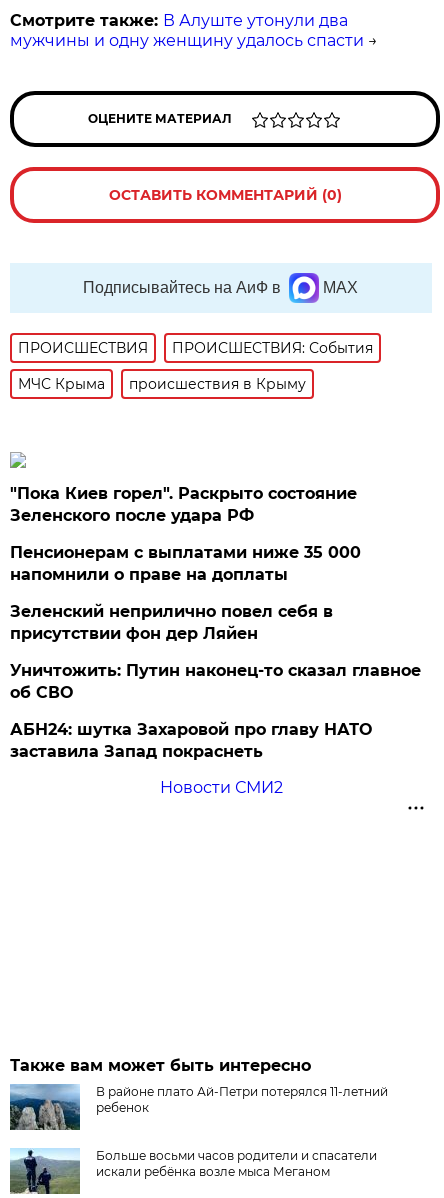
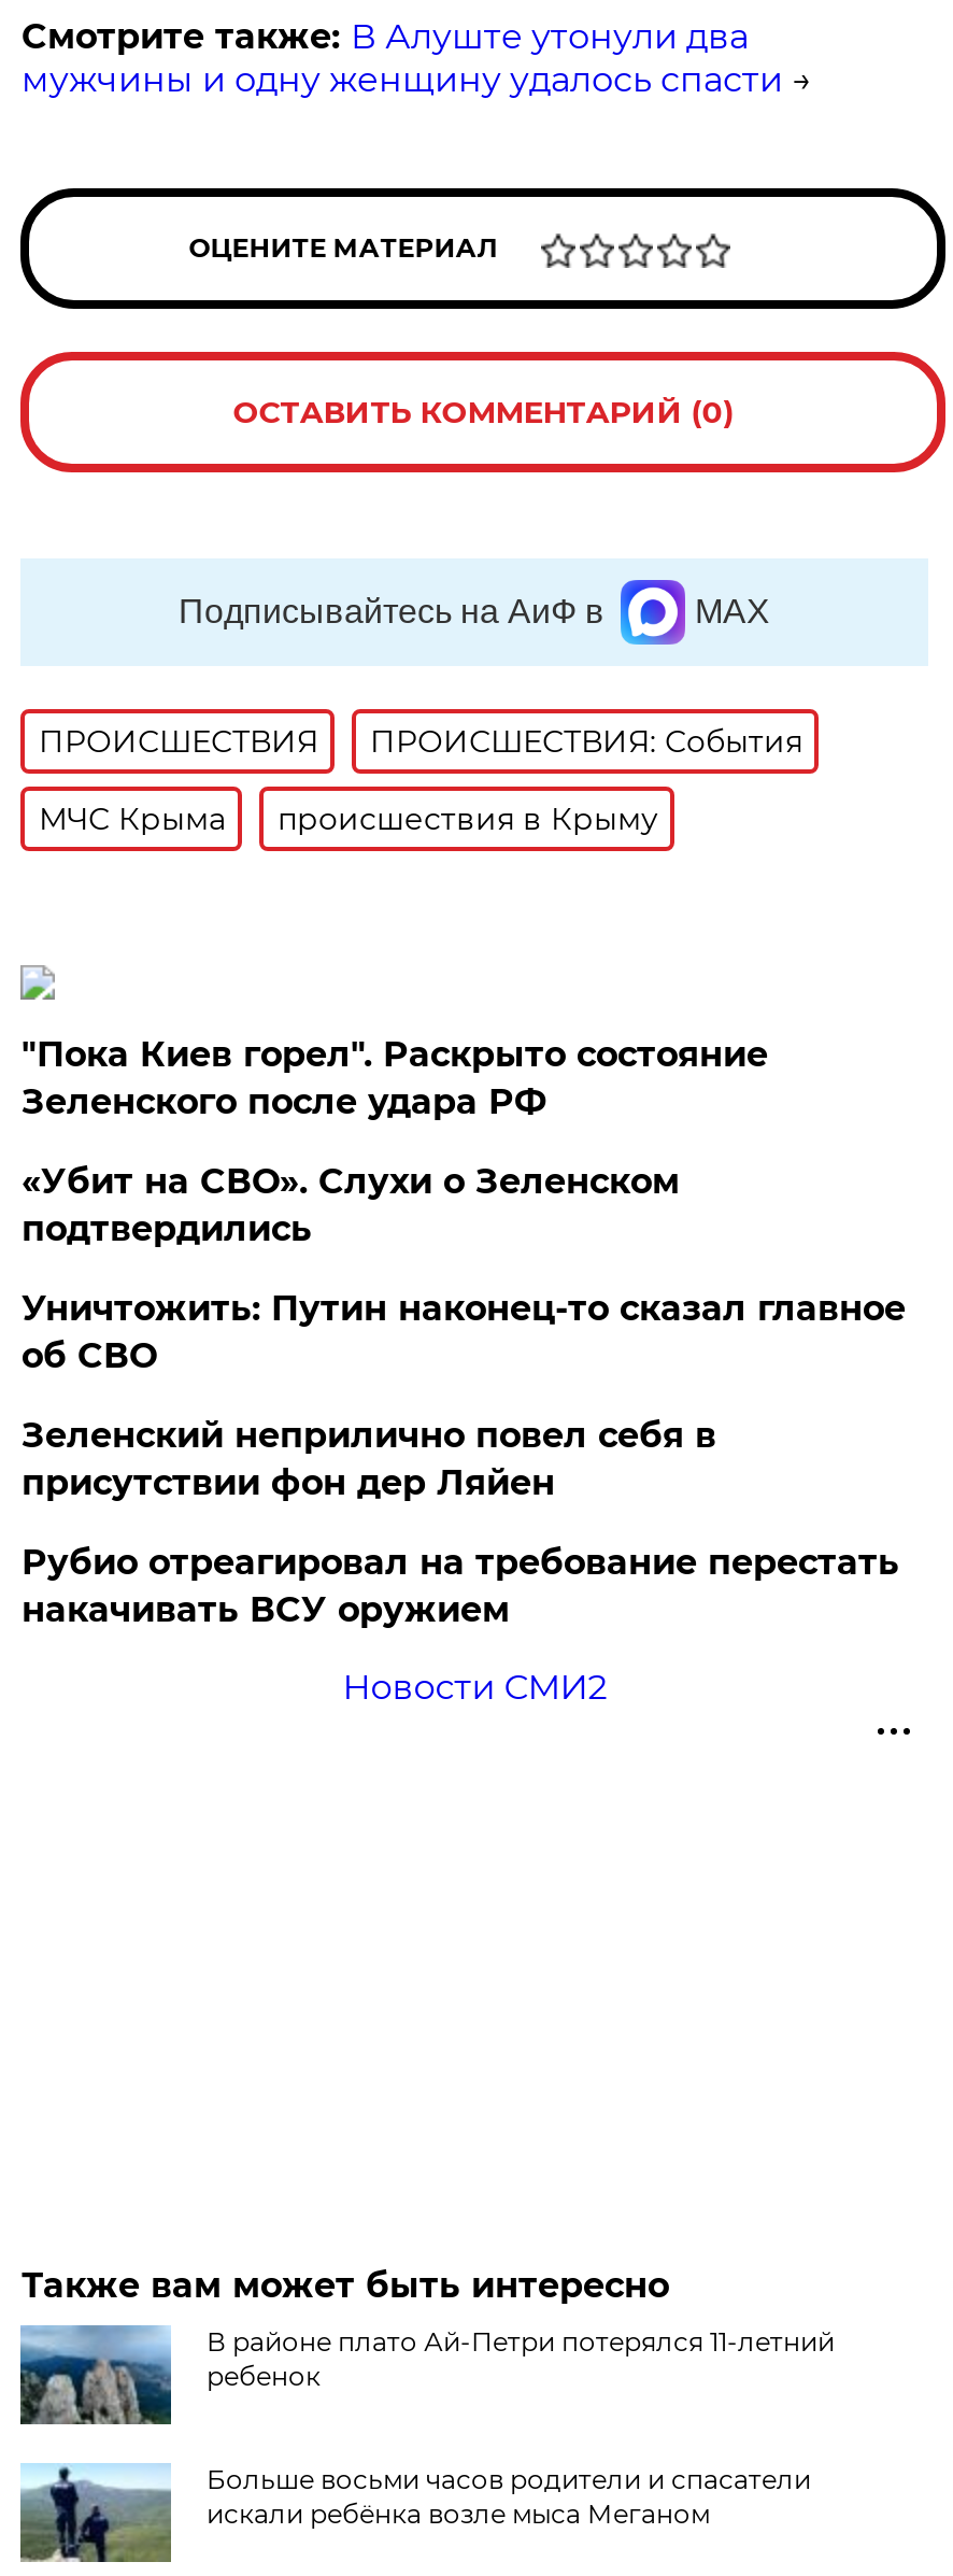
[10,543,361,584] Пенсионерам с выплатами ниже 35 000 | напомнили о праве на доплаты -> [21,1161,680,1249] «Убит на СВО». Слухи о Зеленском | подтвердились
moved [10,602,333,643] -> [21,1415,716,1503]: Зеленский неприлично повел cебя в | присутствии фон дер Ляйен
moved [10,661,421,702] -> [21,1288,905,1376]: Уничтожить: Путин наконец-то сказал главное | об СВО
[10,720,372,761] АБН24: шутка Захаровой про главу НАТО | заставила Запад покраснеть -> [21,1542,899,1630] Рубио отреагировал на требование перестать | накачивать ВСУ оружием

